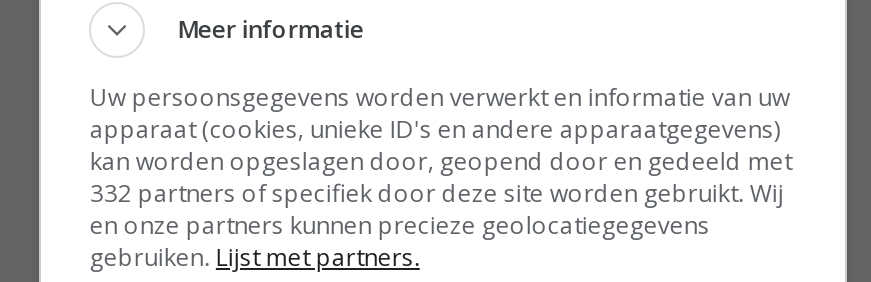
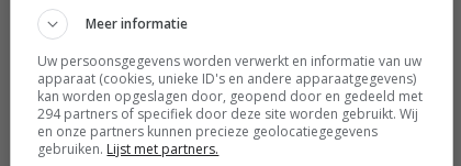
[90,175,784,209] 332 partners of specifiek door deze site worden gebruikt. Wij -> [38,104,419,123] 294 partners of specifiek door deze site worden gebruikt. Wij

